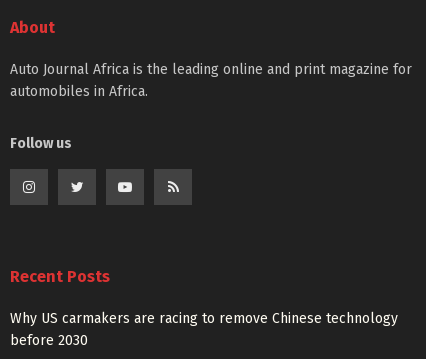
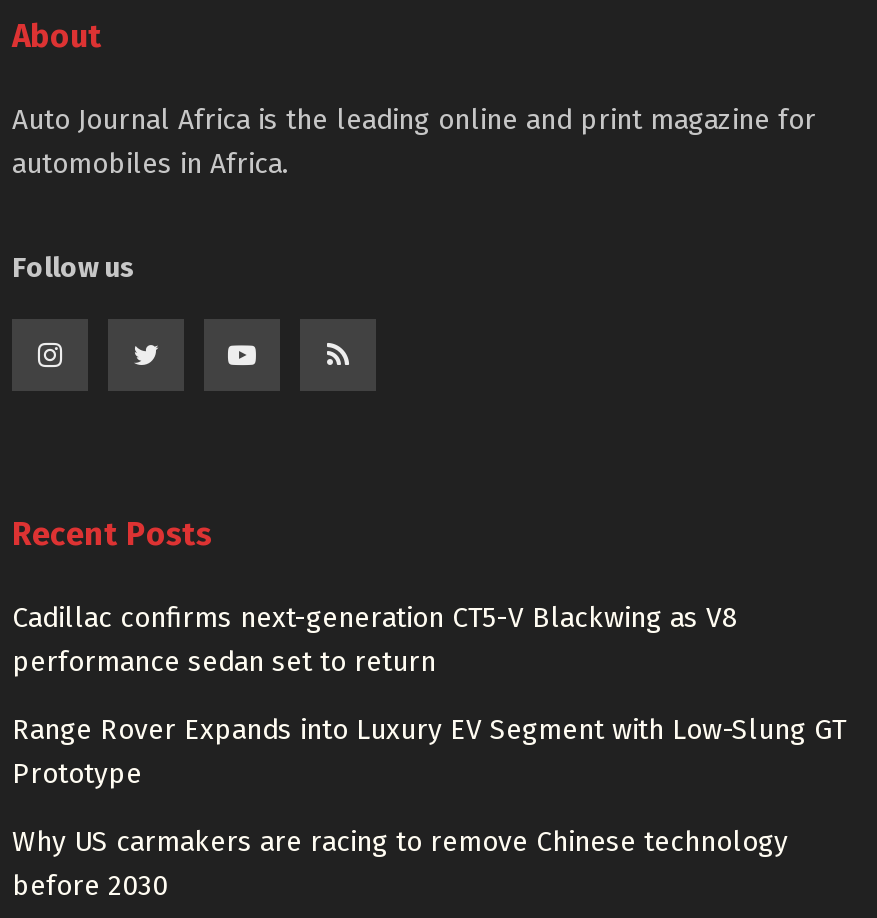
none -> [12,601,846,791] Cadillac confirms next-generation CT5-V Blackwing as V8 | performance sedan set to return | Range Rover Expands into Luxury EV Segment with Low-Slung GT | Prototype

